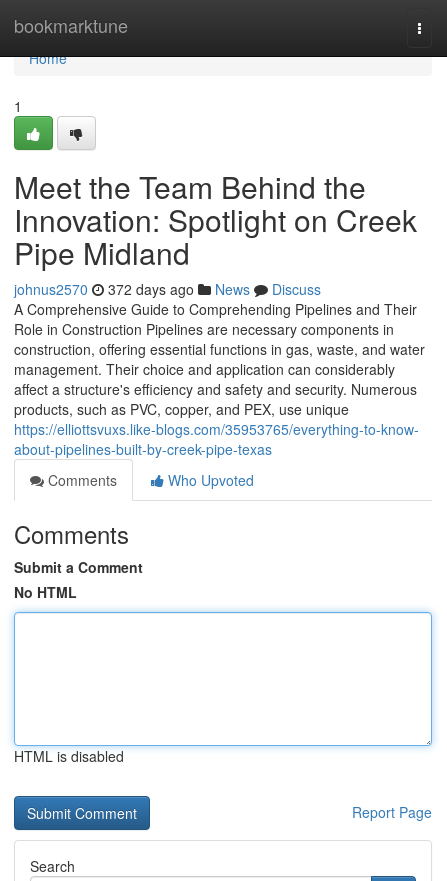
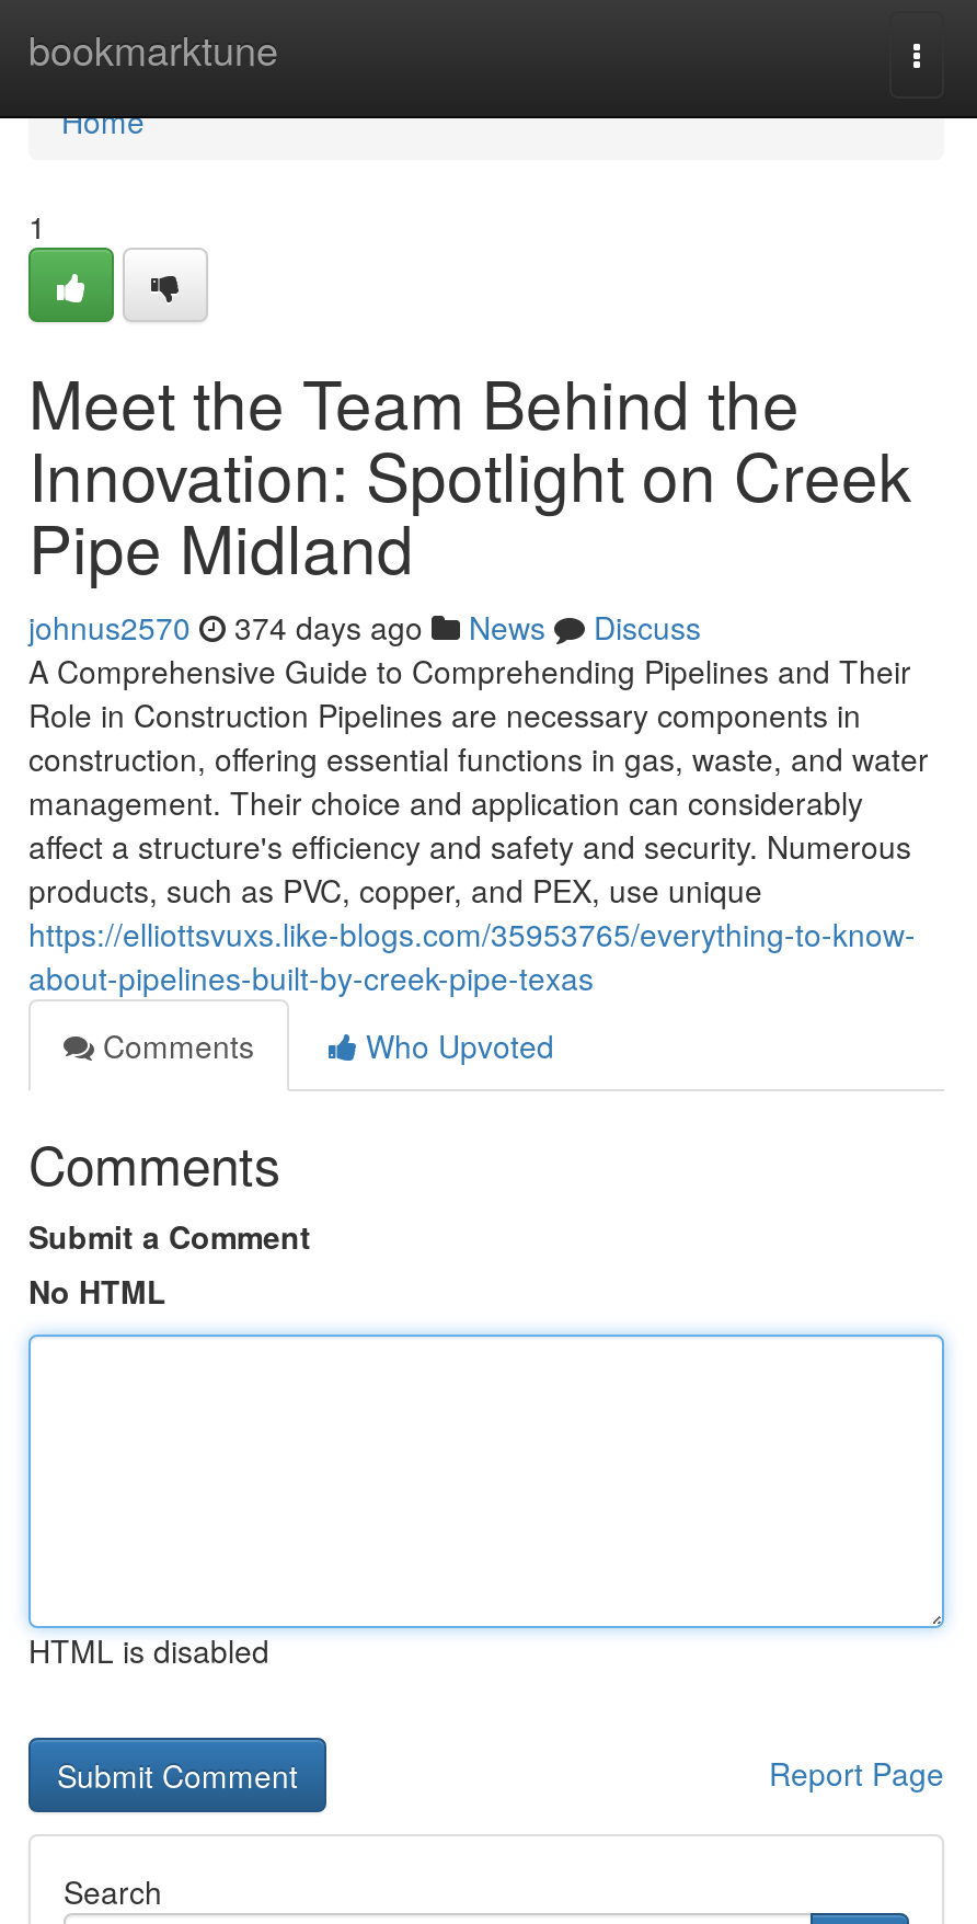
[14,279,321,299] johnus2570 372 days ago News Discuss -> [28,605,701,649] johnus2570 374 days ago News Discuss

